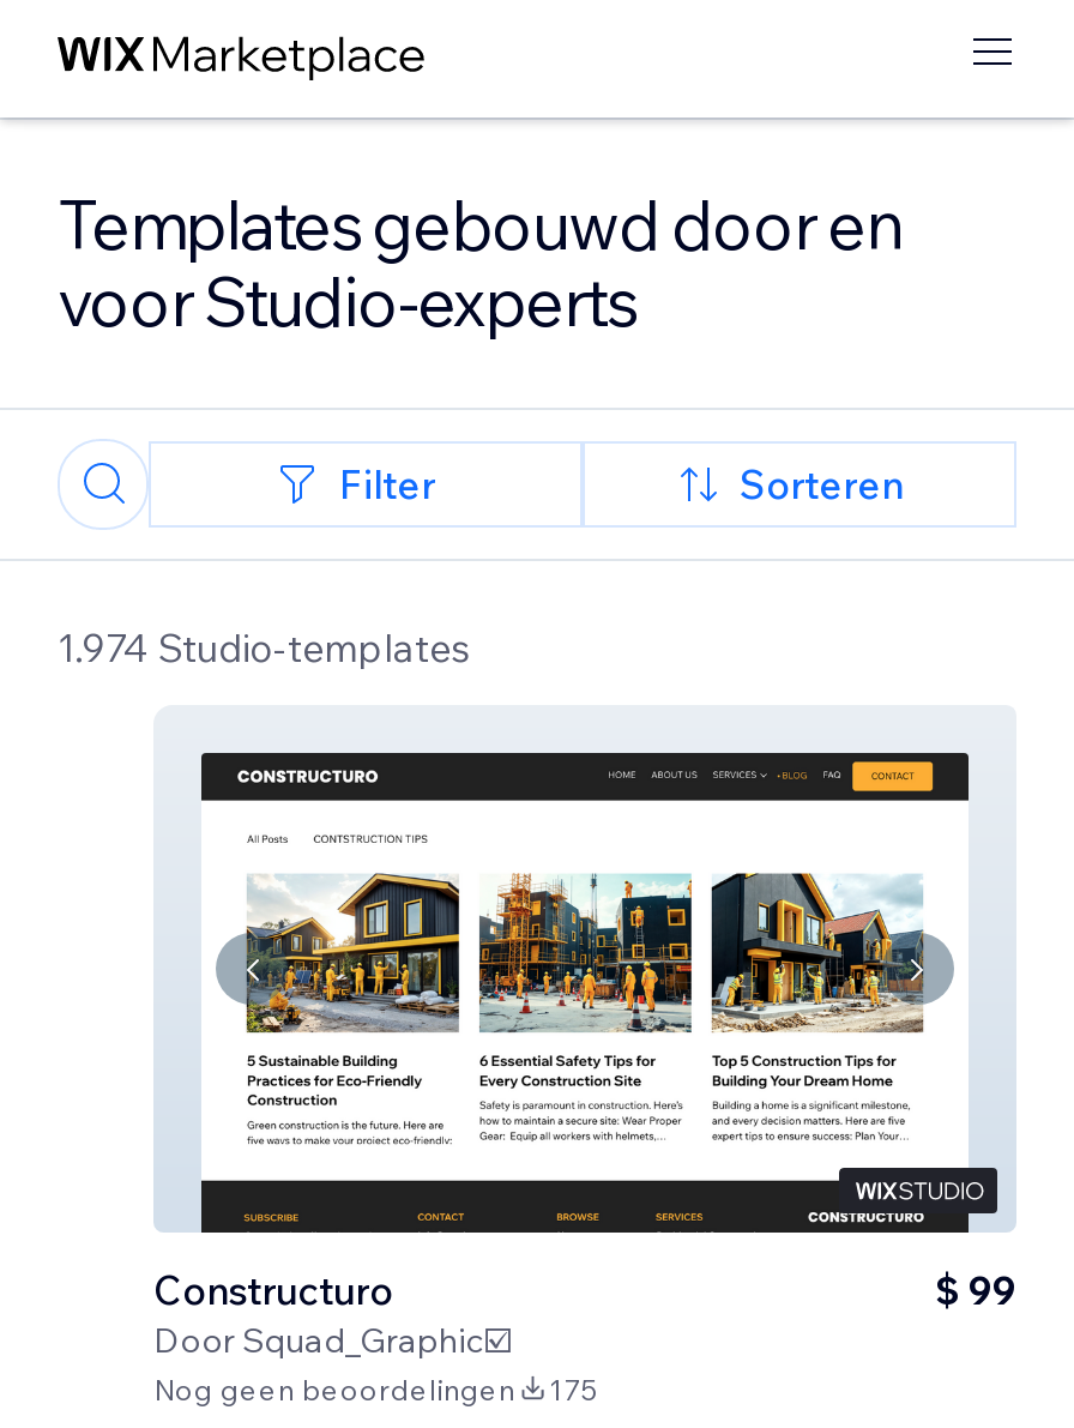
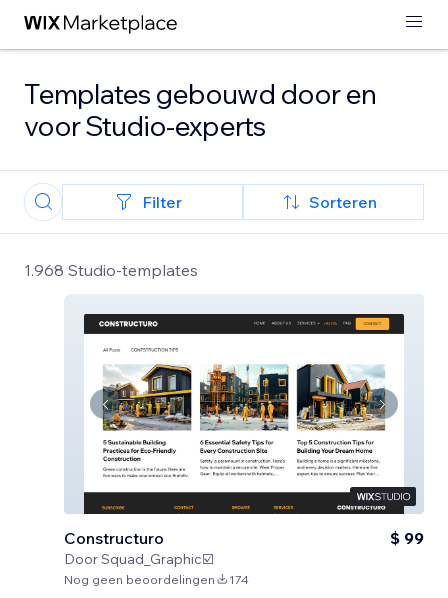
[58,623,470,671] 1.974 Studio-templates -> [24,260,198,280] 1.968 Studio-templates
[153,1372,597,1408] Nog geen beoordelingen 175 -> [64,572,249,587] Nog geen beoordelingen 174

